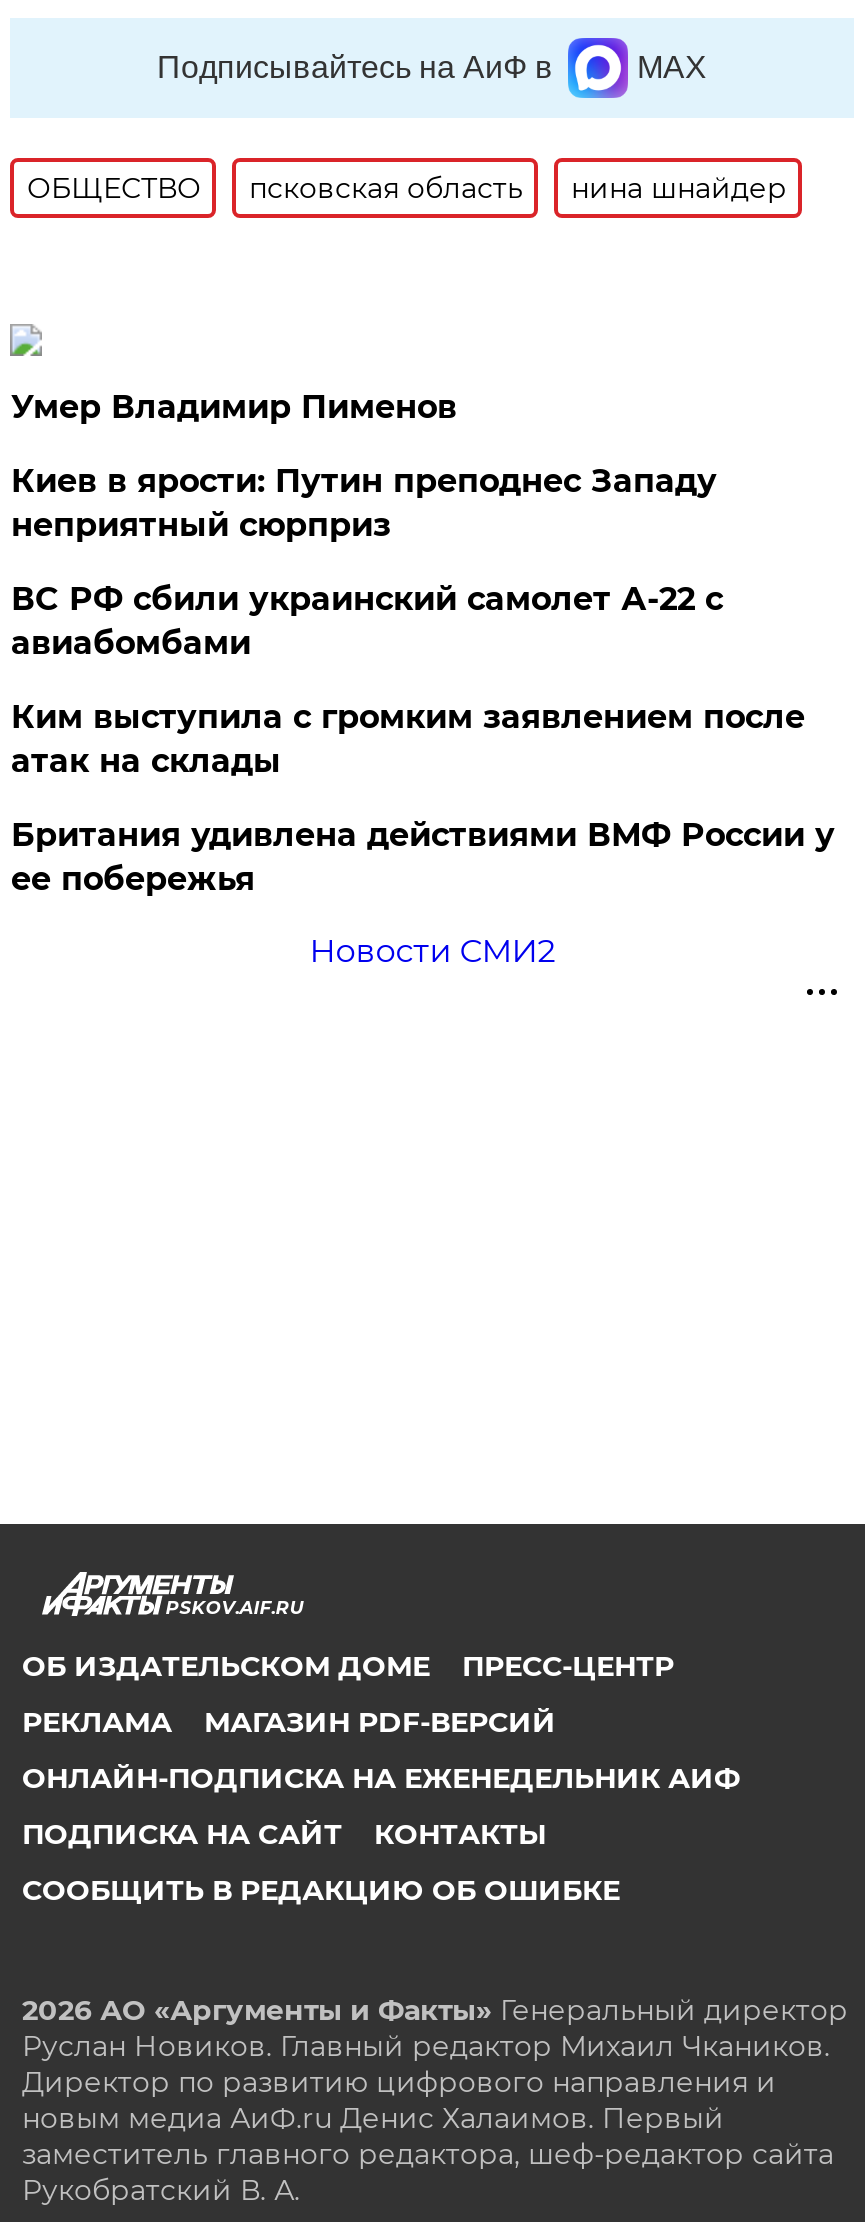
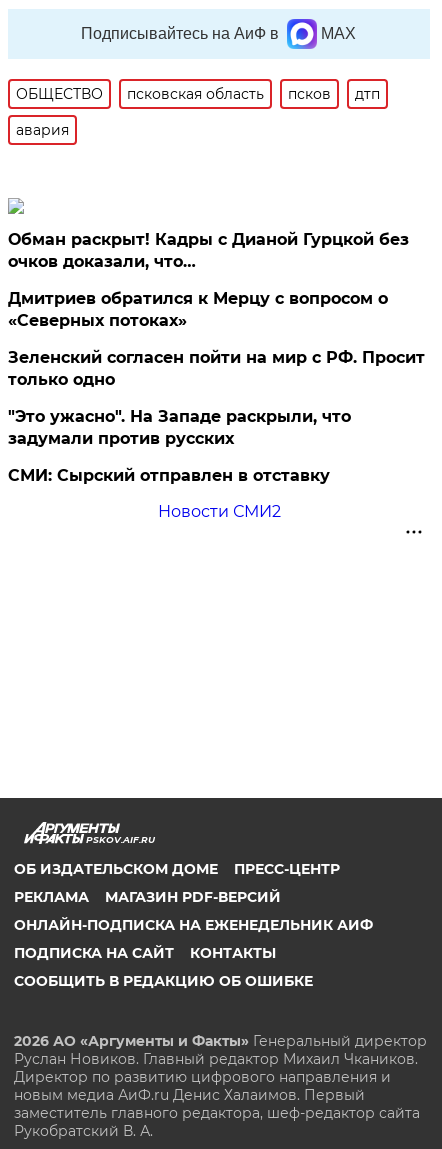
[571,170,787,206] нина шнайдер -> [16,85,380,139] псков | дтп | авария
[11,388,835,898] Умер Владимир Пименов | Киев в ярости: Путин преподнес Западу | неприятный сюрприз | ВС РФ сбили украинский самолет А-22 с | авиабомбами | Ким выступила с громким заявлением после | атак на склады | Британия удивлена действиями ВМФ России у | ее побережья -> [8,230,425,485] Обман раскрыт! Кадры с Дианой Гурцкой без | очков доказали, что… | Дмитриев обратился к Мерцу с вопросом о | «Северных потоках» | Зеленский согласен пойти на мир с РФ. Просит | только одно | "Это ужасно". На Западе раскрыли, что | задумали против русских | СМИ: Сырский отправлен в отставку

